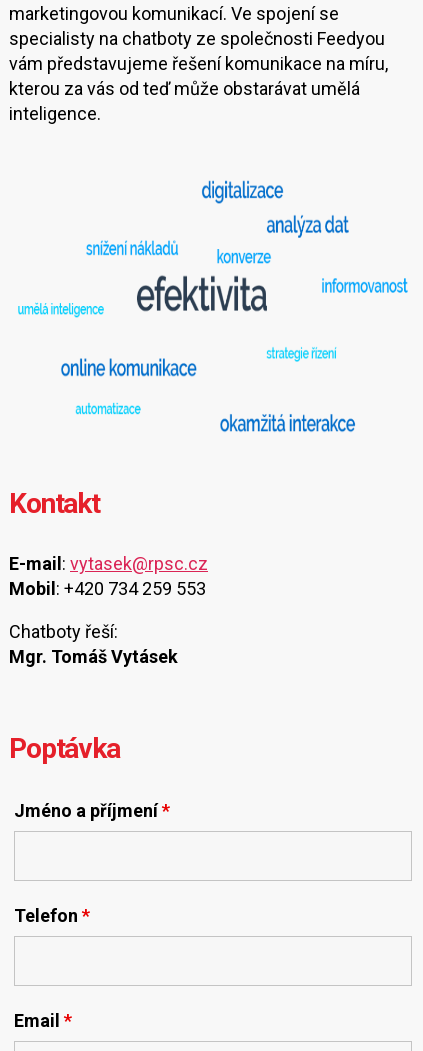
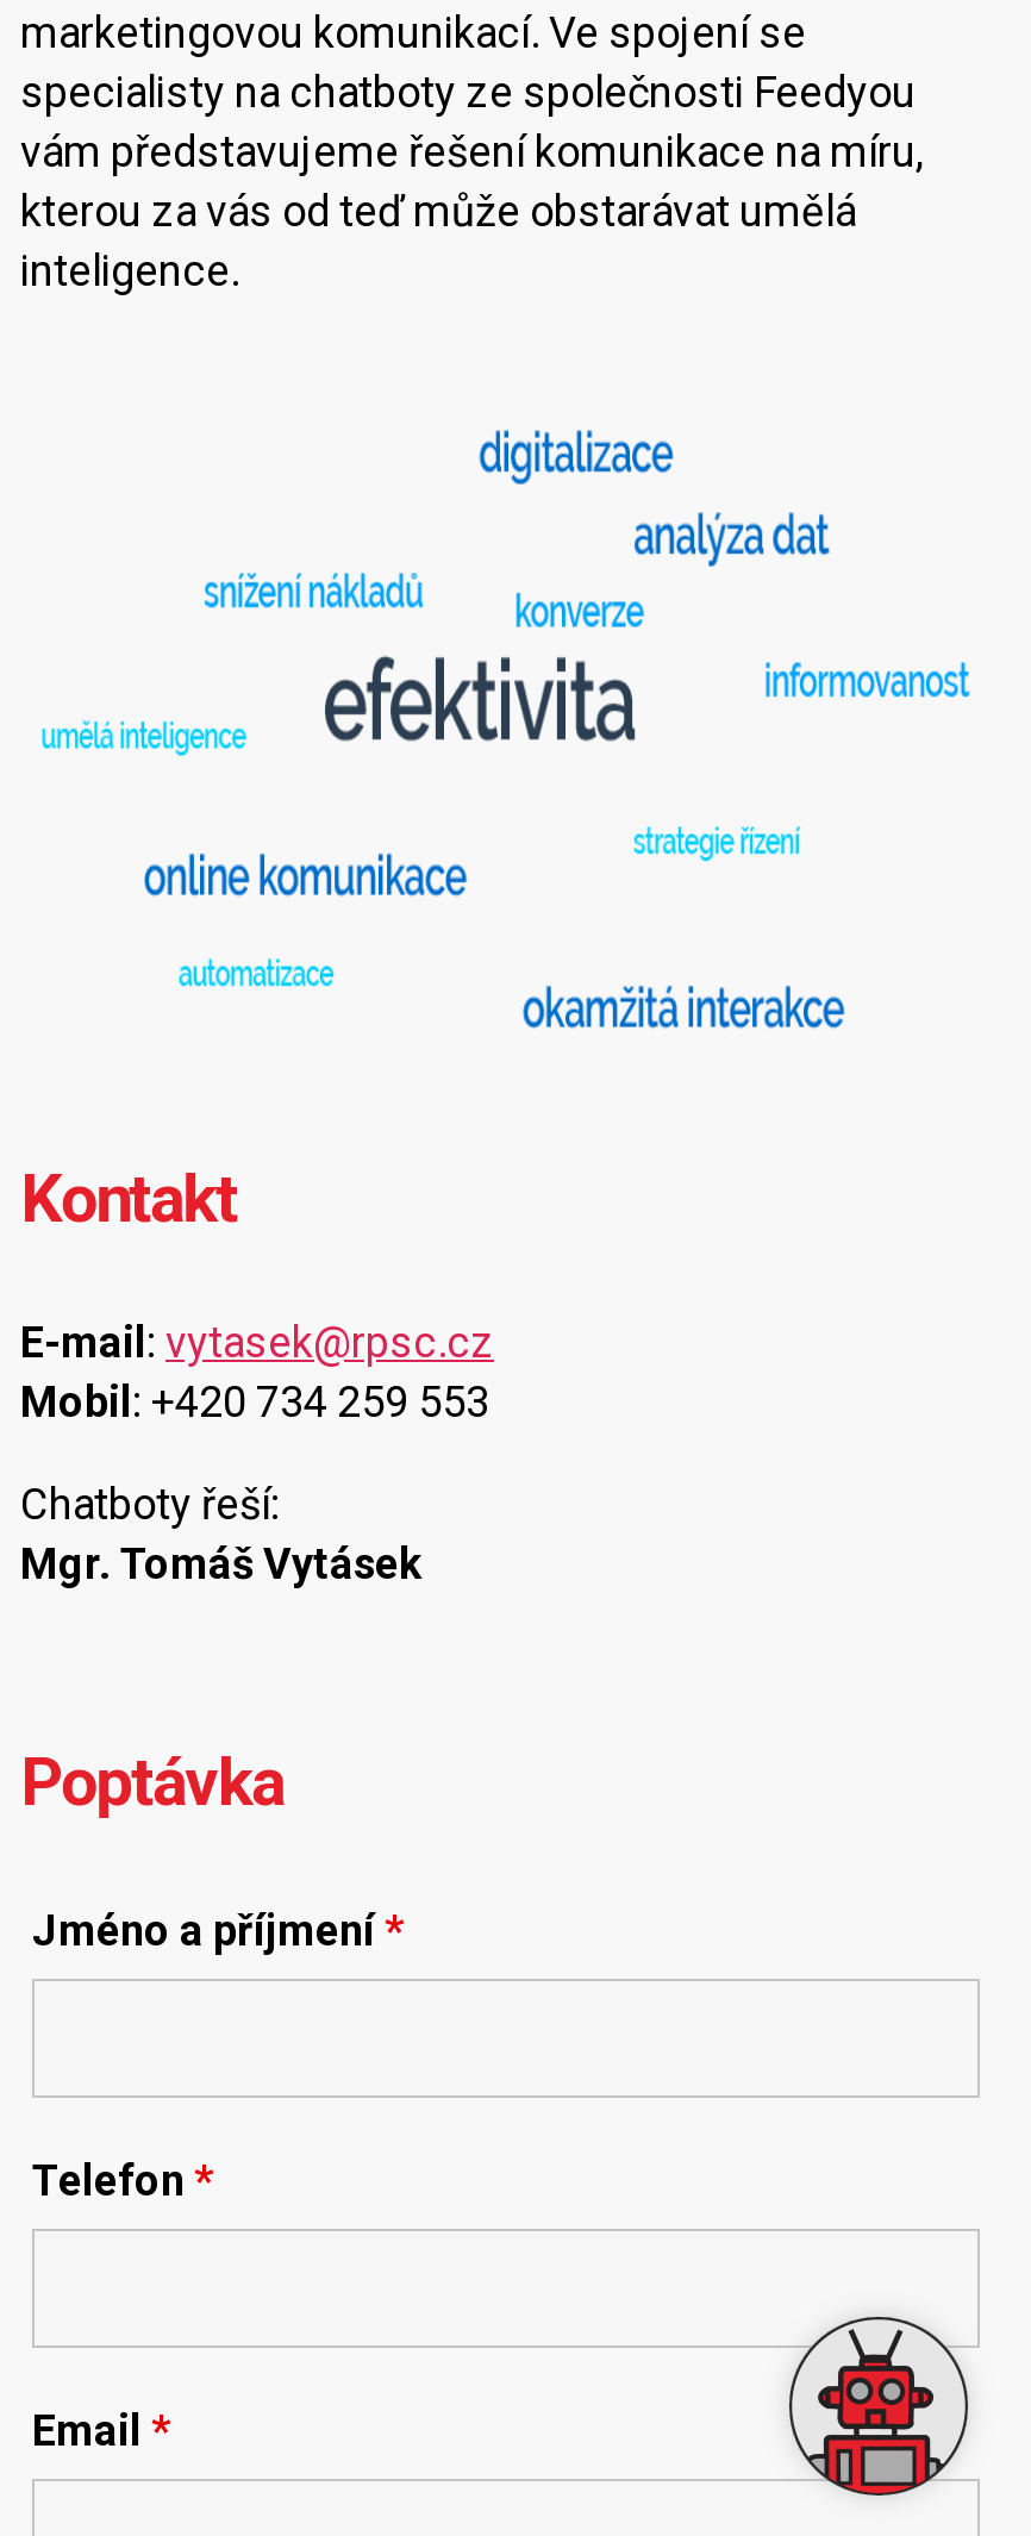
none -> [785,2312,973,2500] [image]

